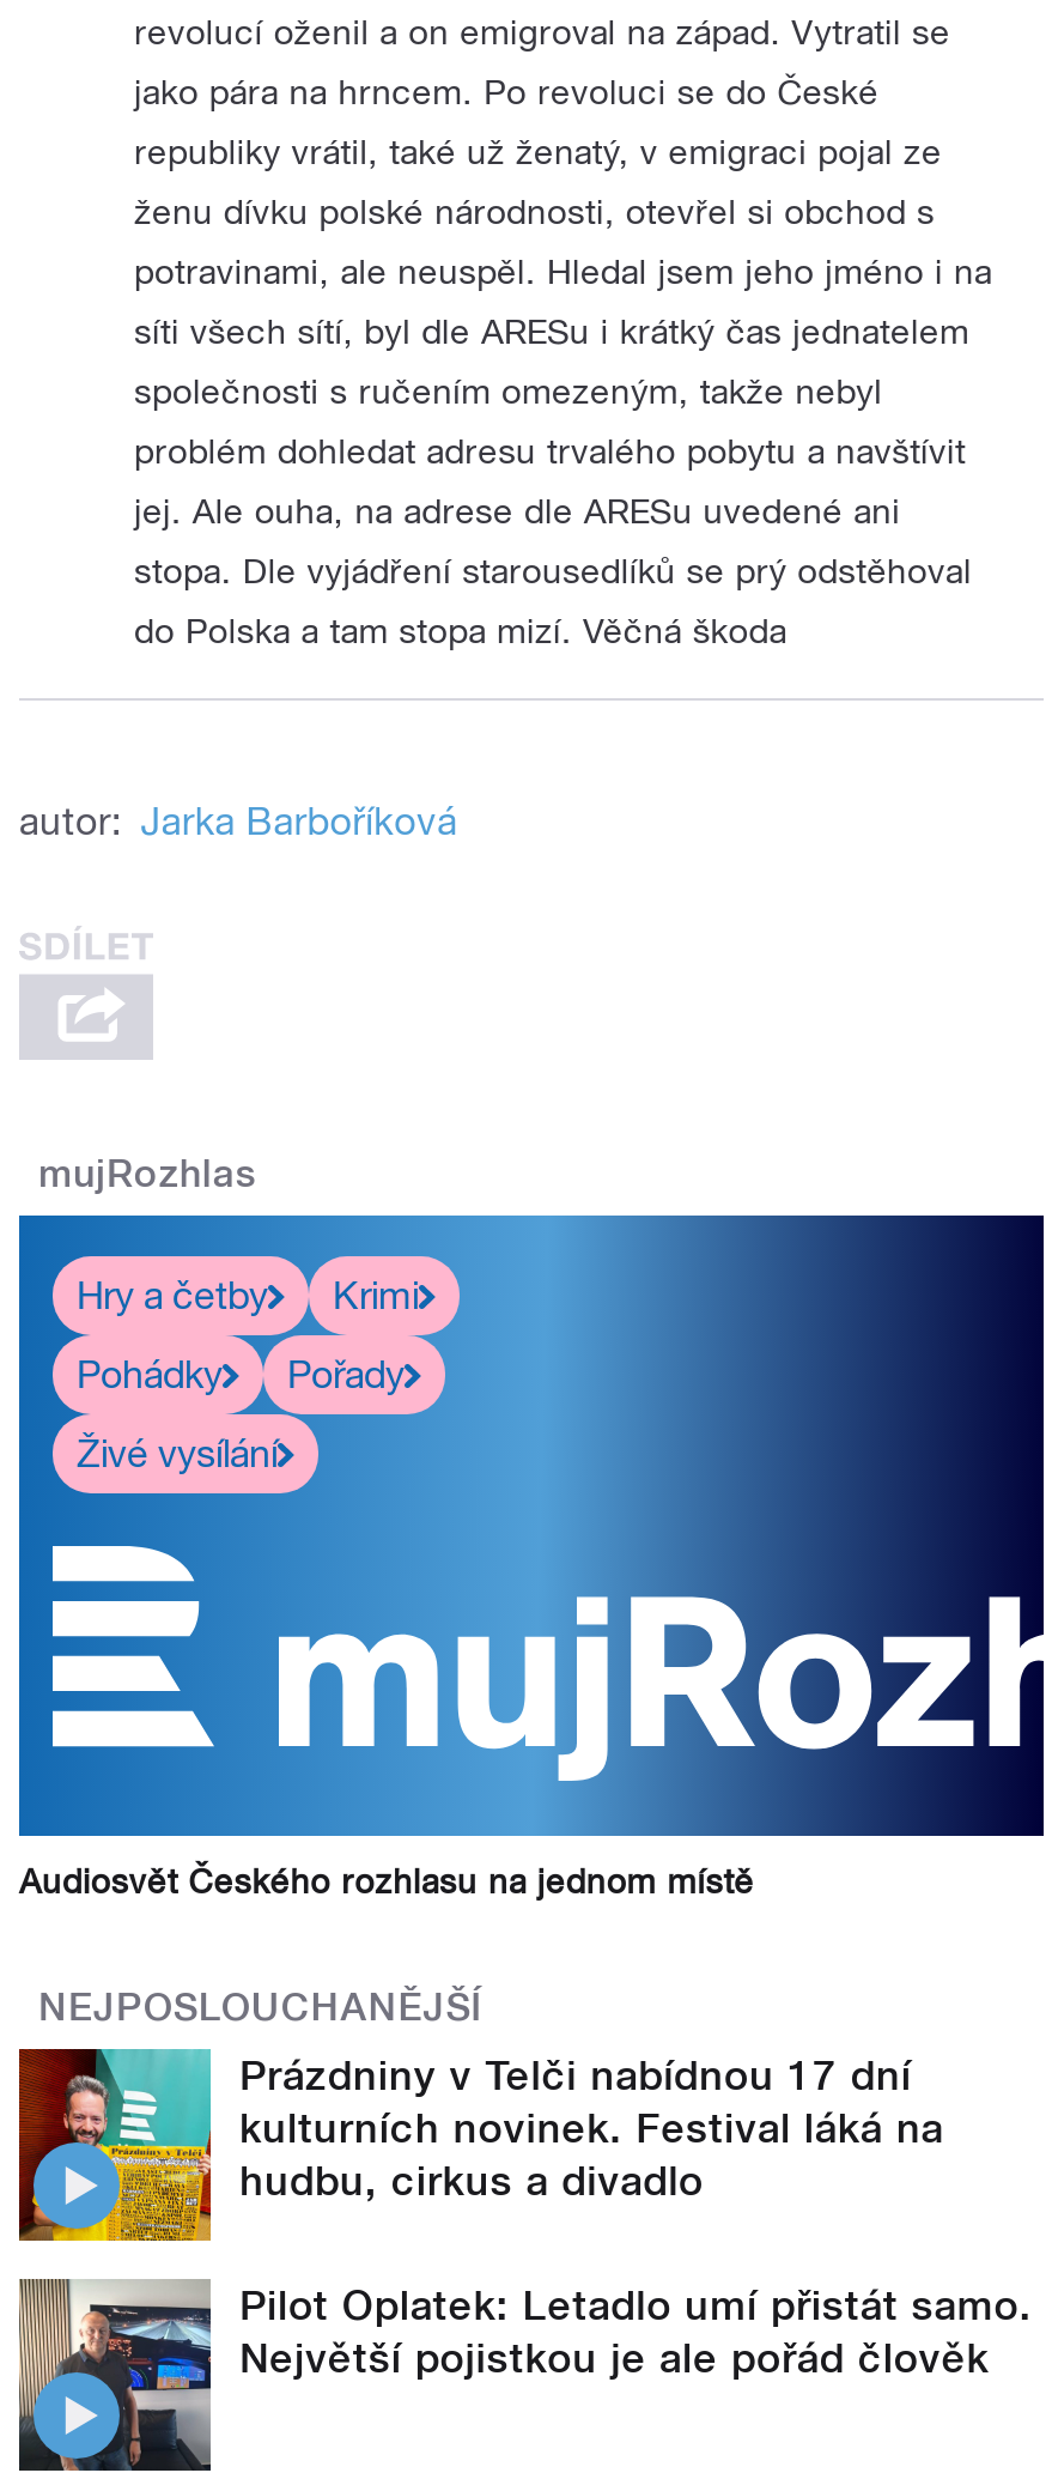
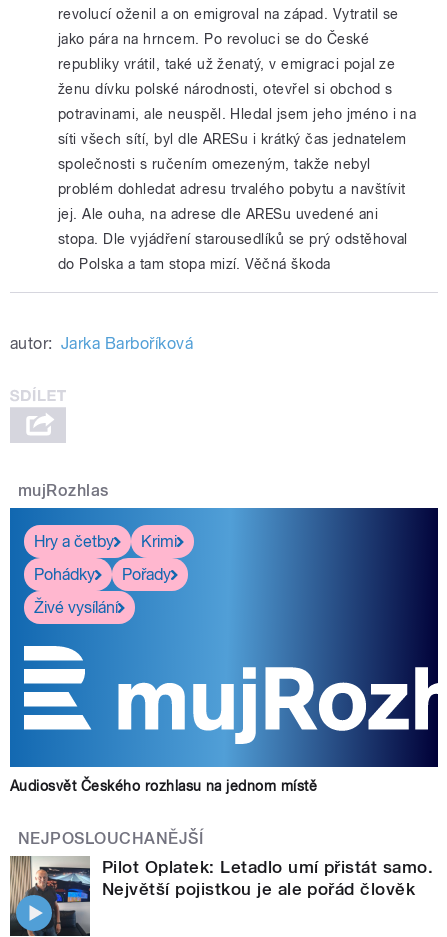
[17,2047,944,2243] [image] | Prázdniny v Telči nabídnou 17 dní | kulturních novinek. Festival láká na | hudbu, cirkus a divadlo -> none

